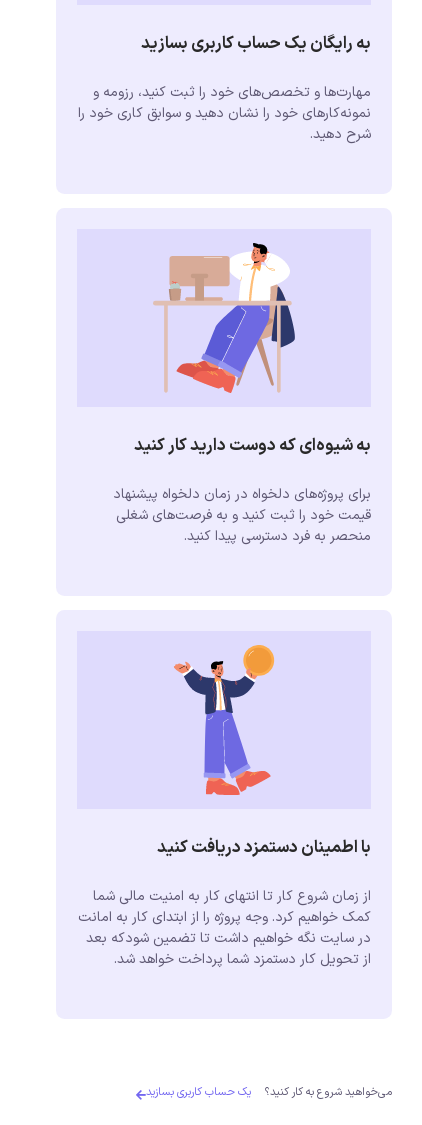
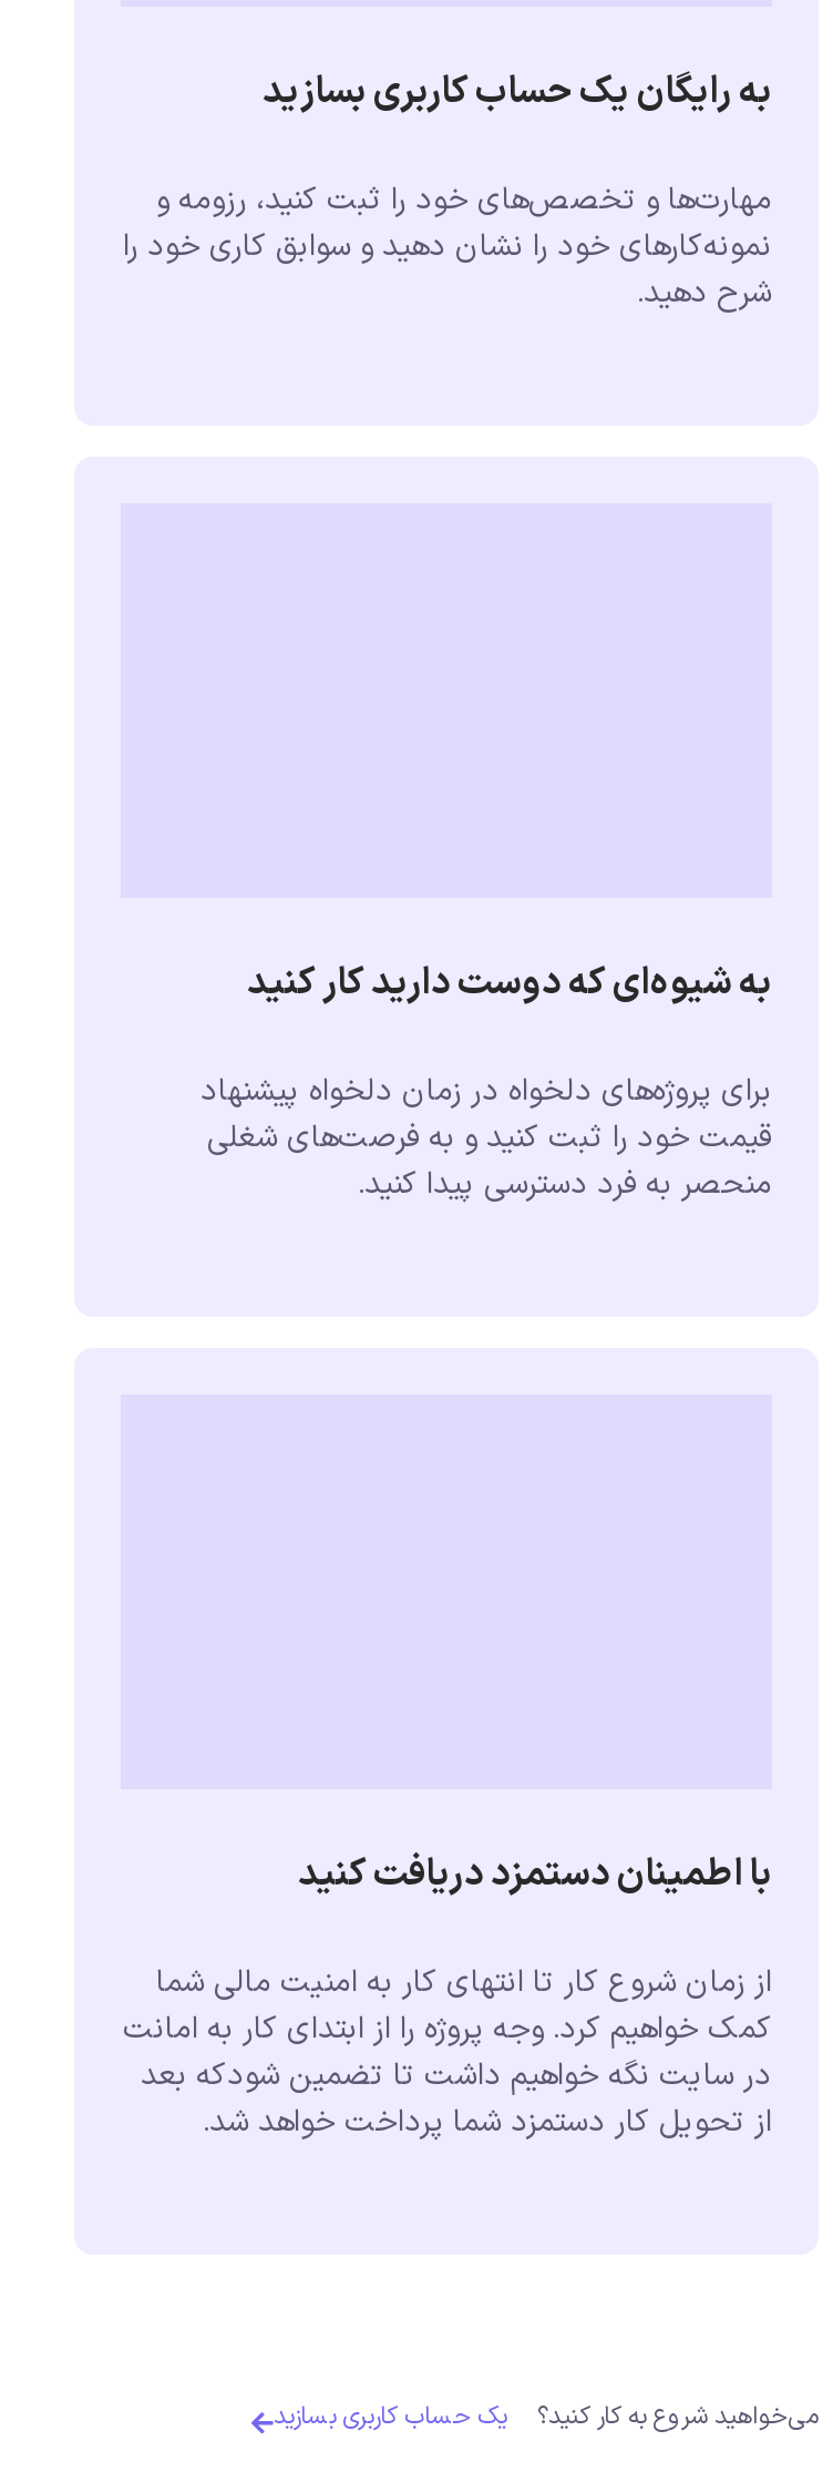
[153,242,296,394] [image] -> none
[173,644,275,796] [image] -> none

